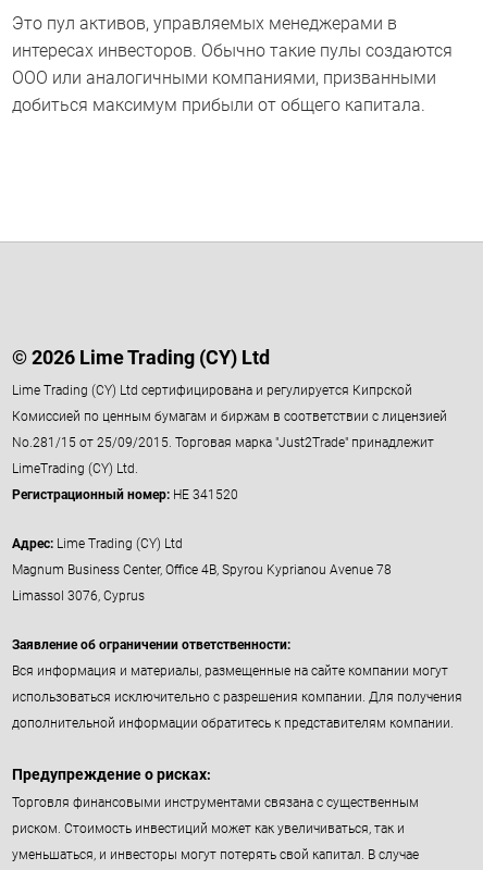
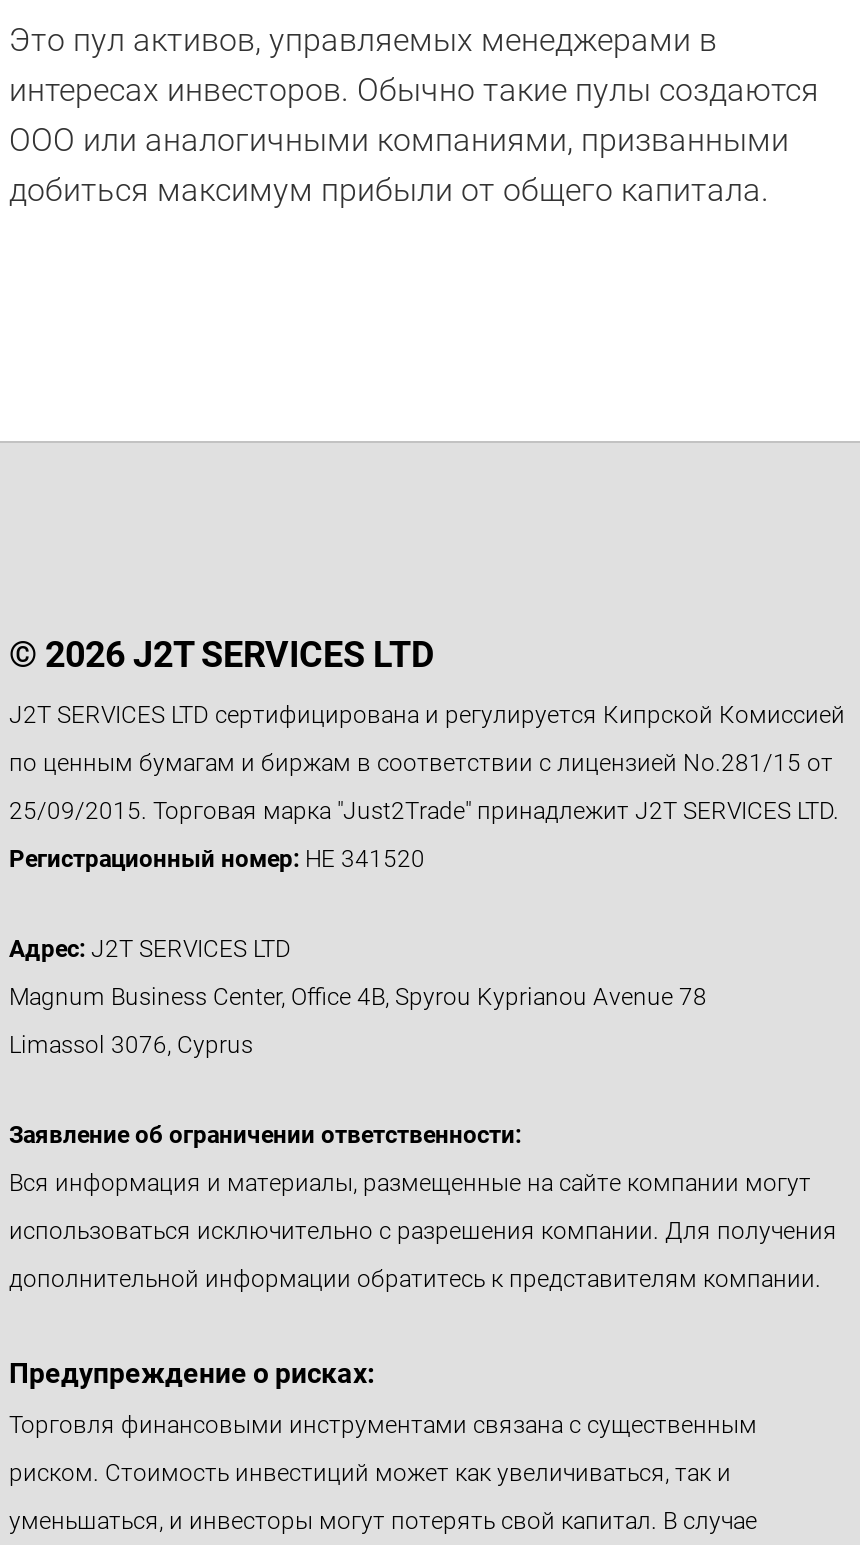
[12,345,447,476] © 2026 Lime Trading (CY) Ltd | Lime Trading (CY) Ltd сертифицирована и регулируется Кипрской | Комиссией по ценным бумагам и биржам в соответствии с лицензией | No.281/15 от 25/09/2015. Торговая марка "Just2Trade" принадлежит | LimeTrading (CY) Ltd. -> [9,632,845,824] © 2026 J2T SERVICES LTD | J2T SERVICES LTD сертифицирована и регулируется Кипрской Комиссией | по ценным бумагам и биржам в соответствии с лицензией No.281/15 от | 25/09/2015. Торговая марка "Just2Trade" принадлежит J2T SERVICES LTD.
[12,536,183,551] Адрес: Lime Trading (CY) Ltd -> [9,934,291,962] Адрес: J2T SERVICES LTD

